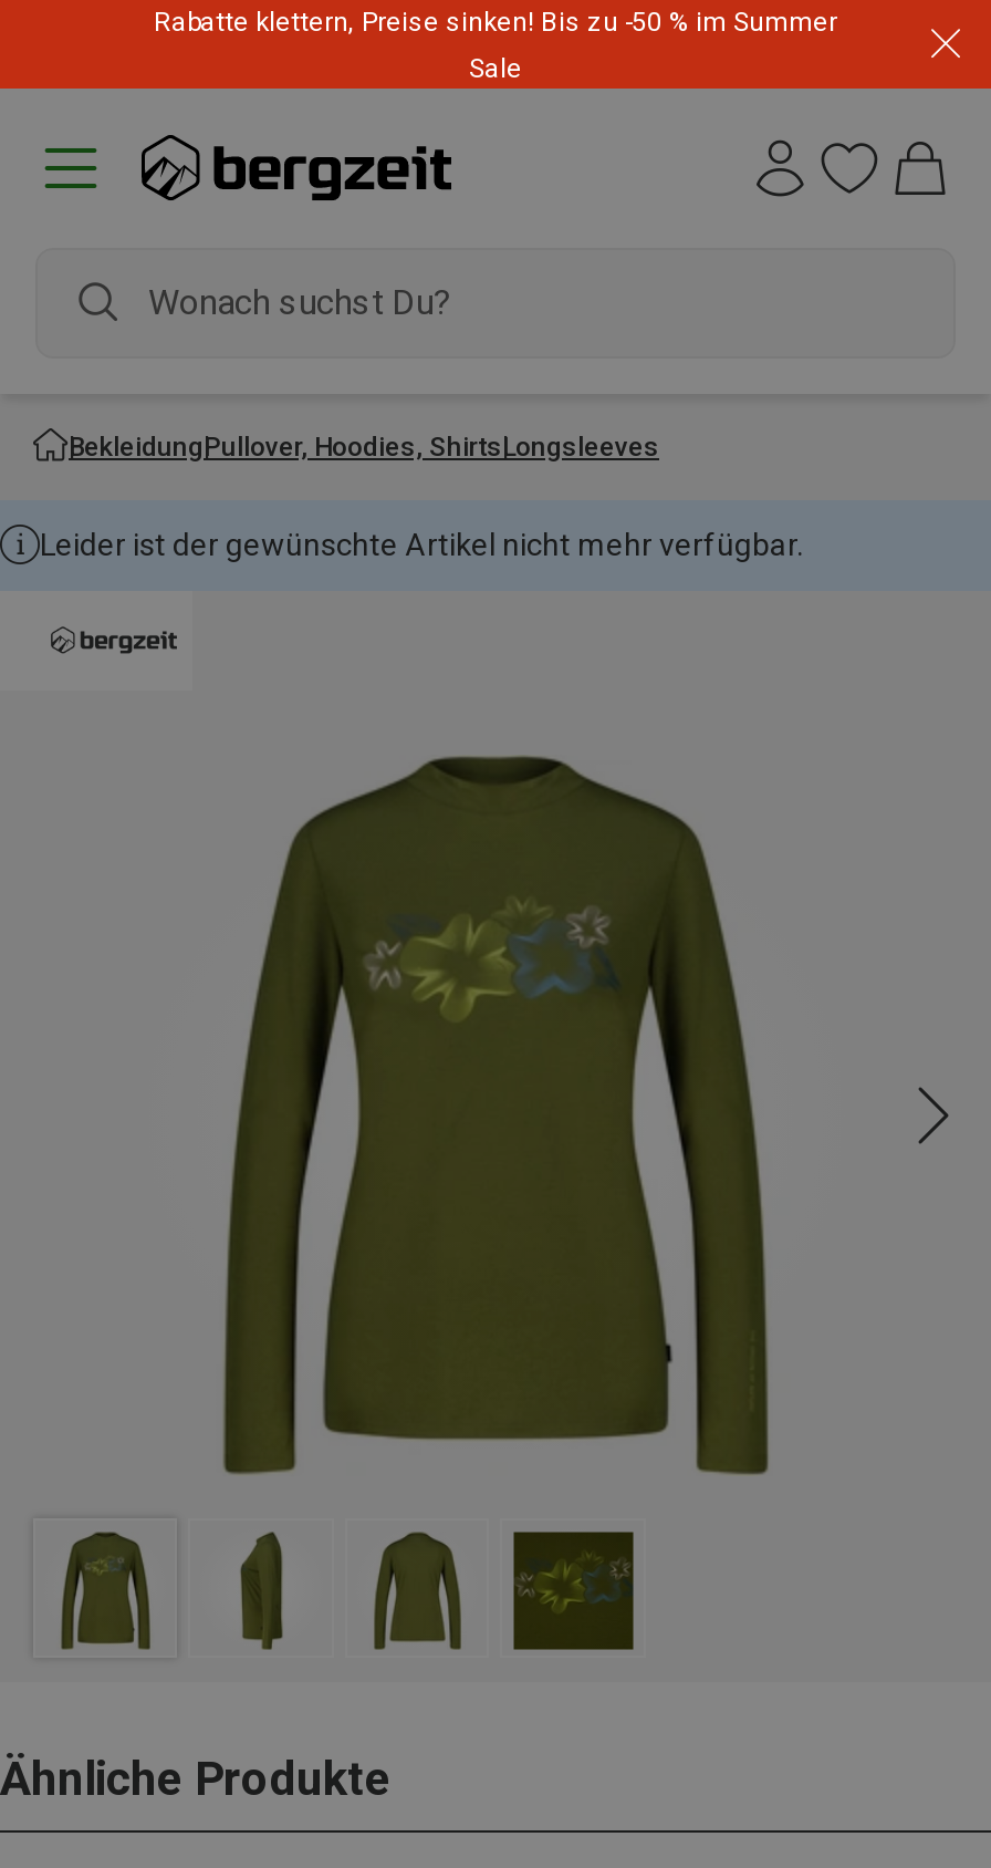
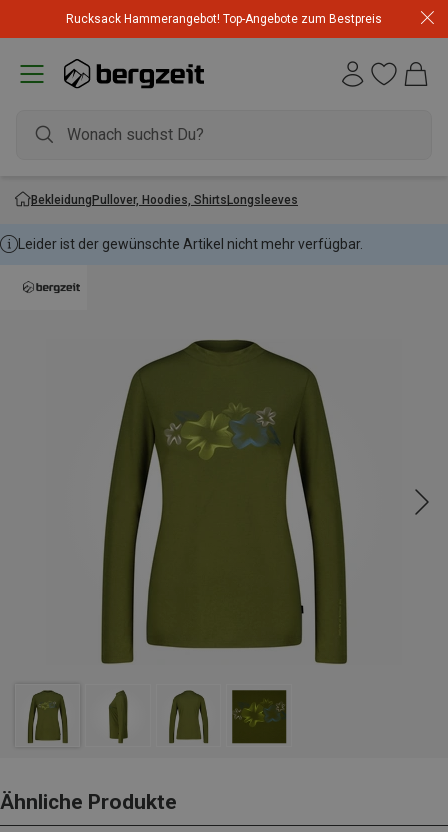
[154,7,837,84] Rabatte klettern, Preise sinken! Bis zu -50 % im Summer | Sale -> [66,11,382,25] Rucksack Hammerangebot! Top-Angebote zum Bestpreis

